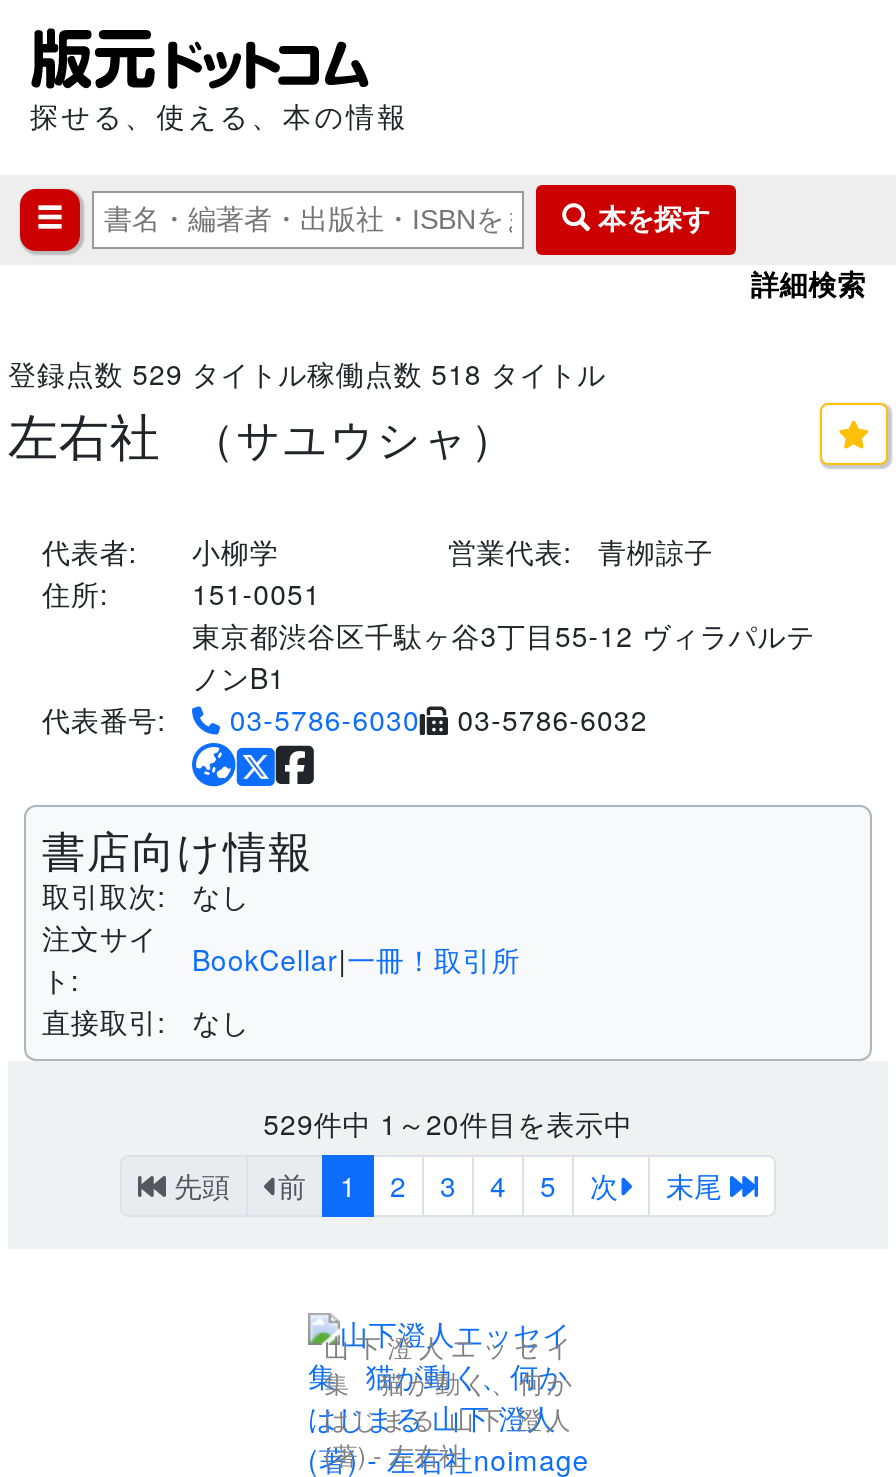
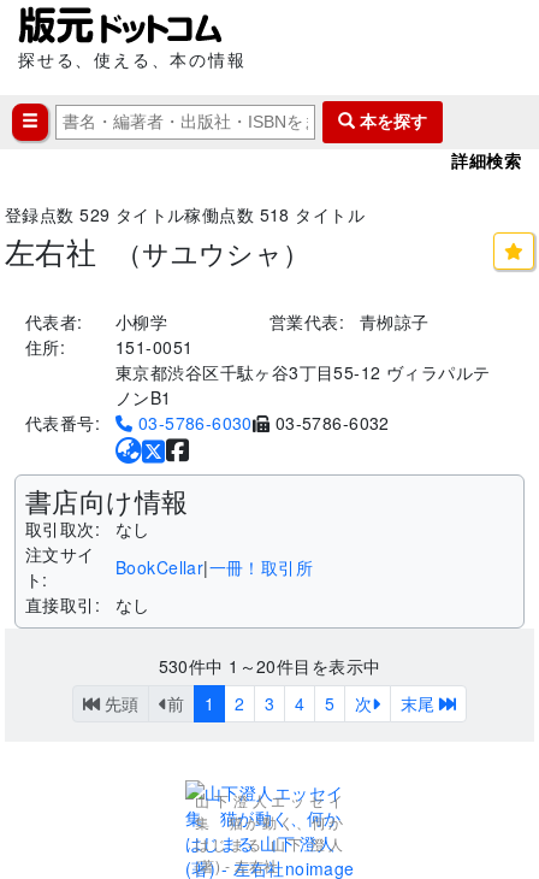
[263,1103,633,1143] 529件中1～20件目を表示中 -> [158,654,381,678] 530件中1～20件目を表示中

